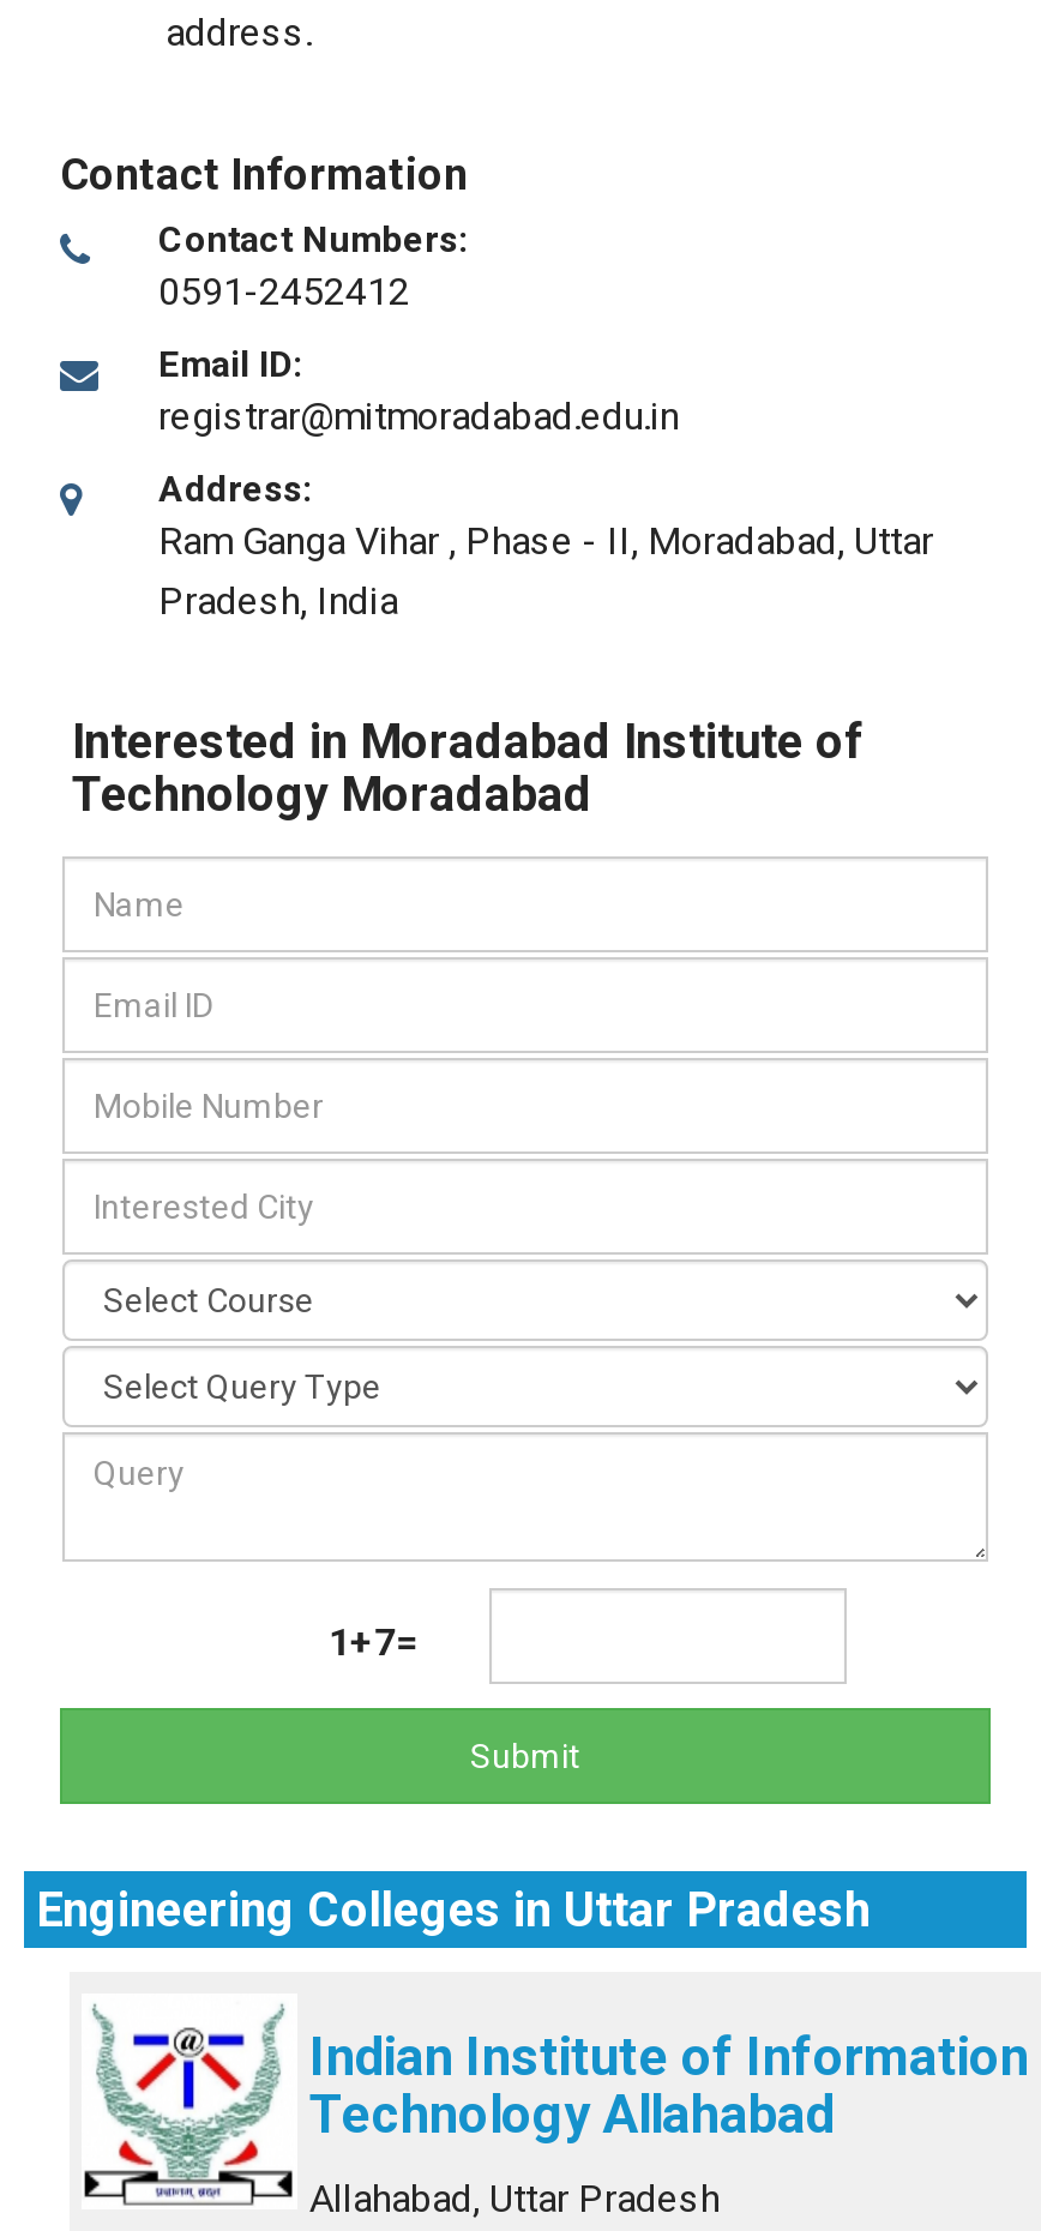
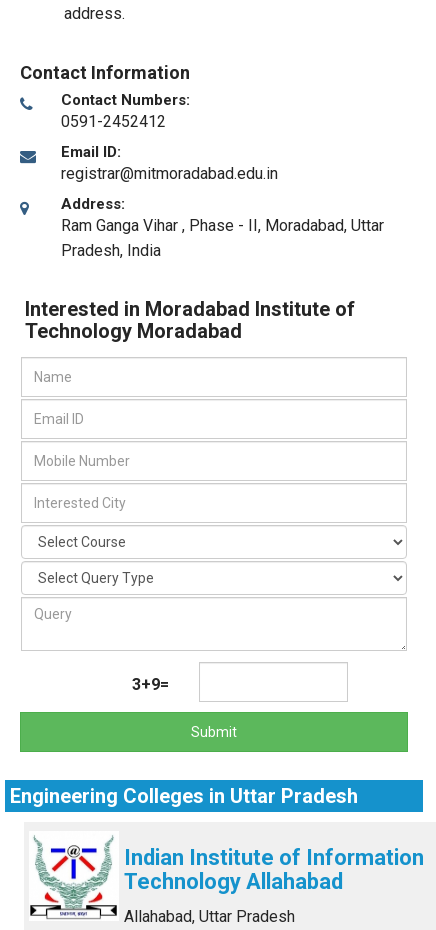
[329,1619,418,1665] 1+7= -> [132,675,169,694] 3+9=

